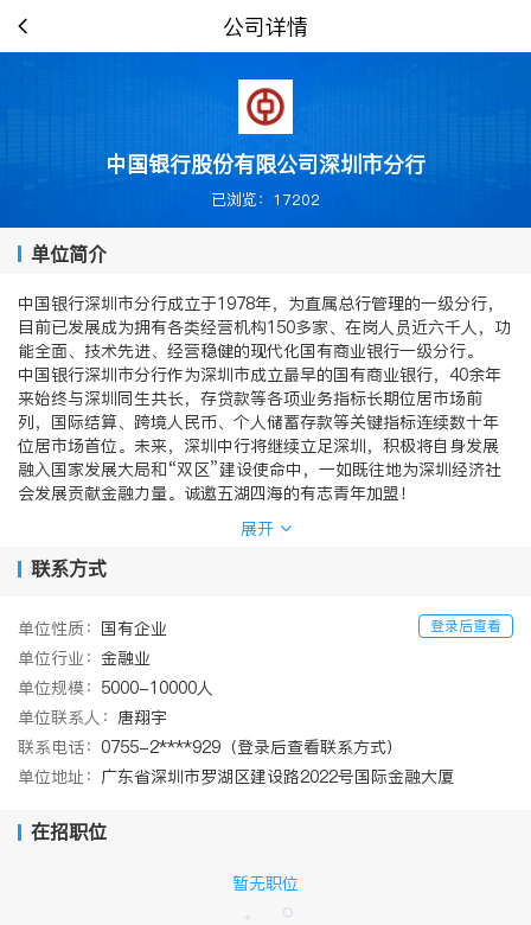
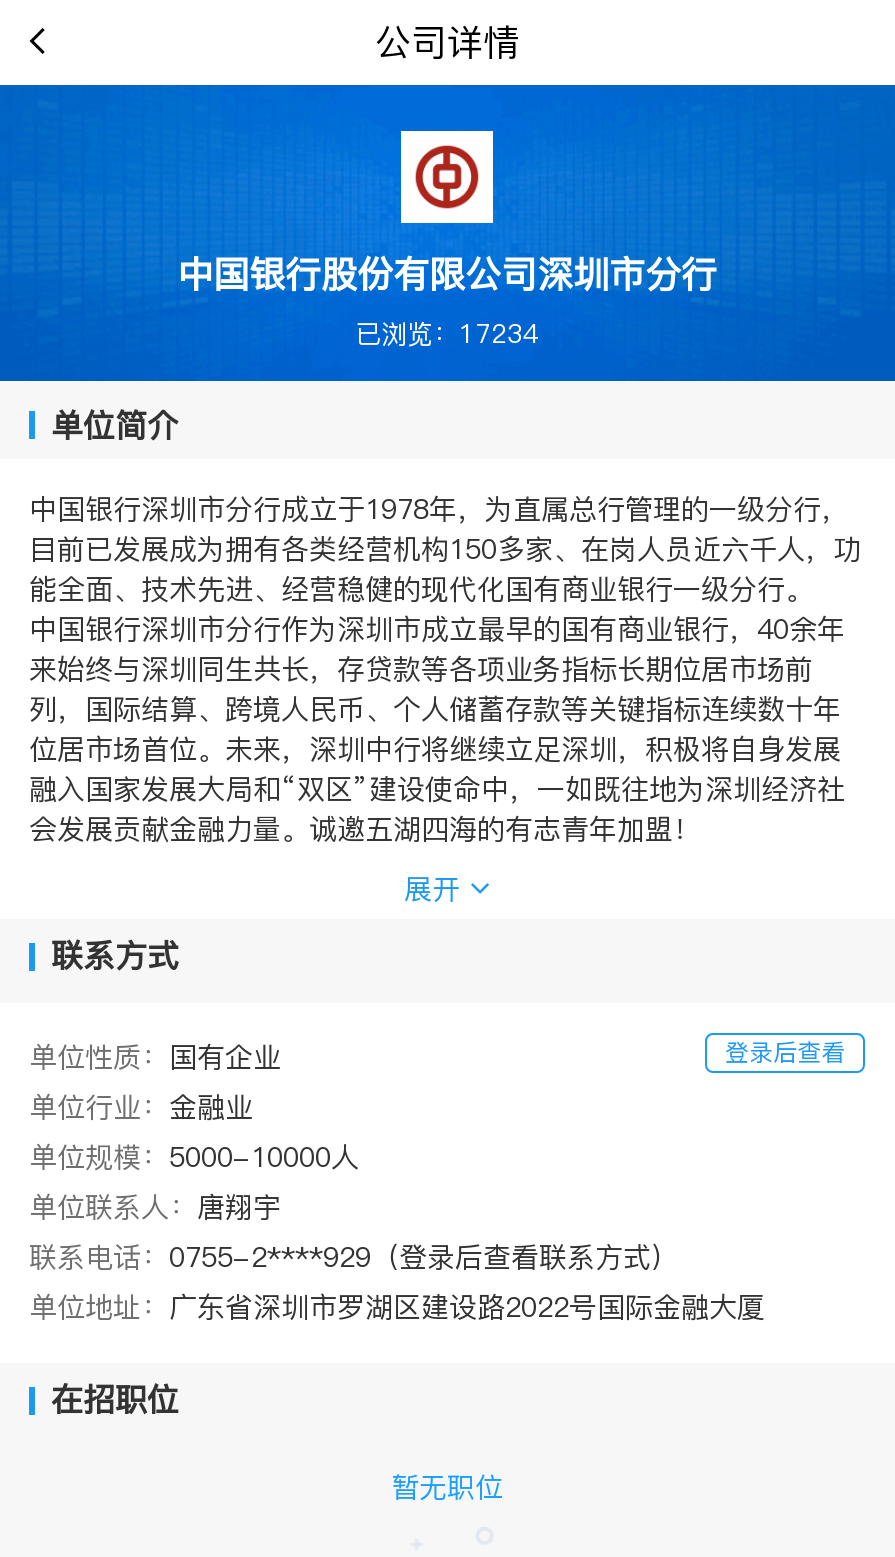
[211,189,320,210] 已浏览：17202 -> [355,315,539,351] 已浏览：17234

